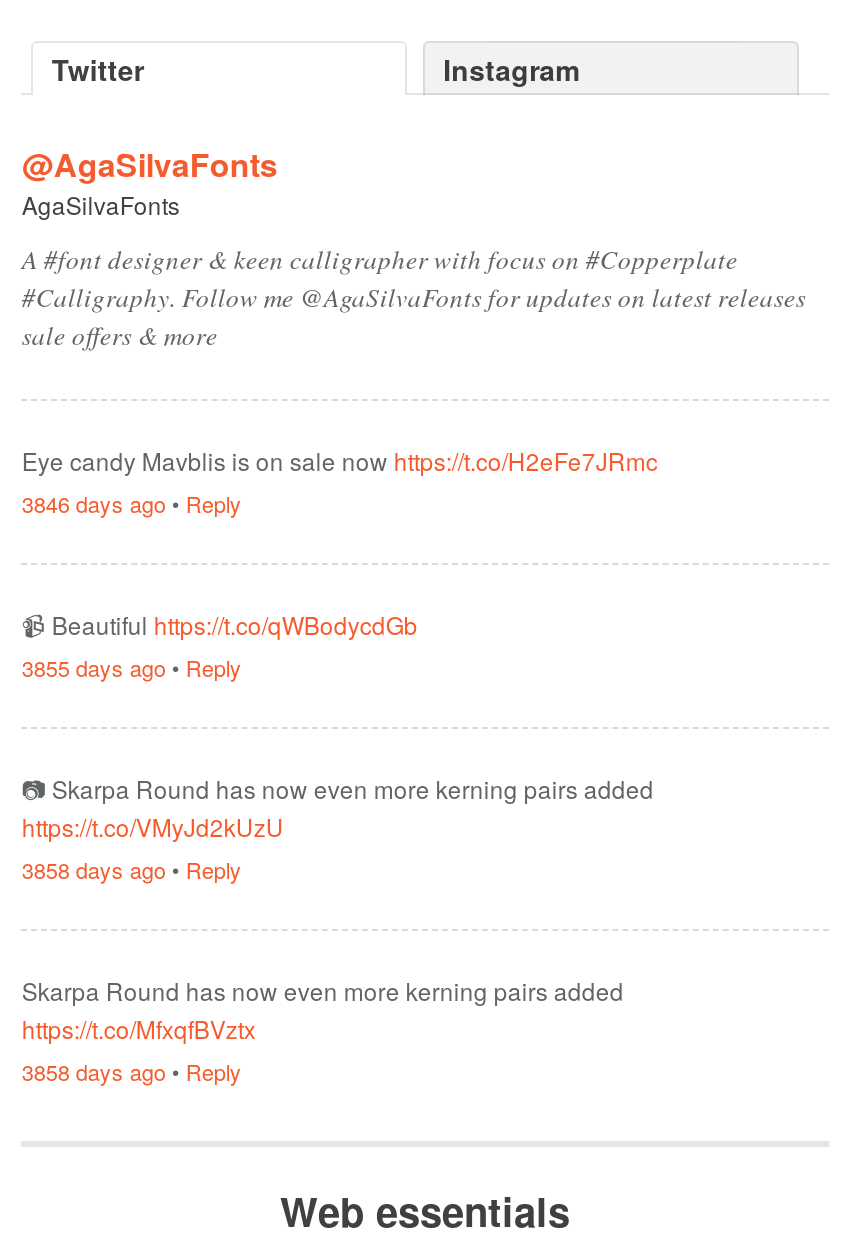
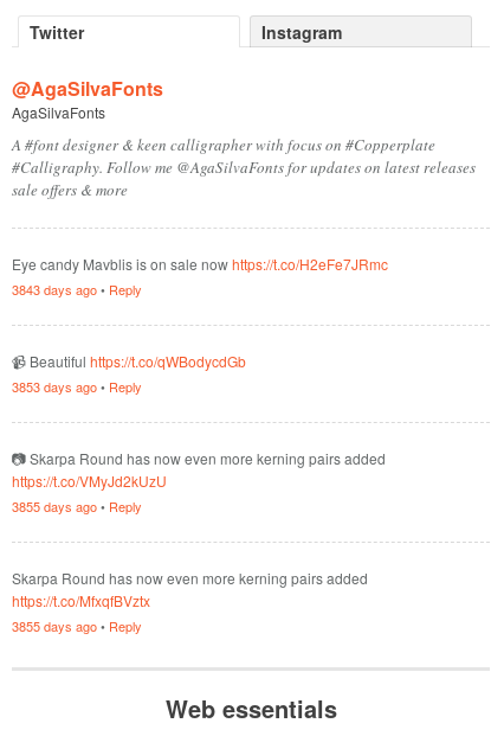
[22,486,242,518] 3846 days ago • Reply -> [12,279,142,298] 3843 days ago • Reply
[22,650,242,682] 3855 days ago • Reply -> [12,376,142,395] 3853 days ago • Reply
[22,852,242,884] 3858 days ago • Reply -> [12,496,142,515] 3855 days ago • Reply
[22,1054,242,1086] 3858 days ago • Reply -> [12,616,142,635] 3855 days ago • Reply

